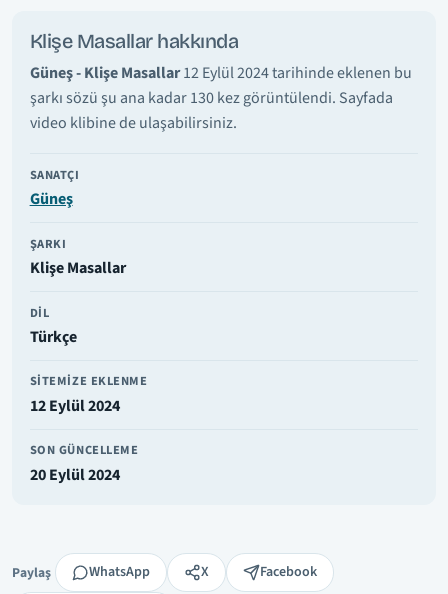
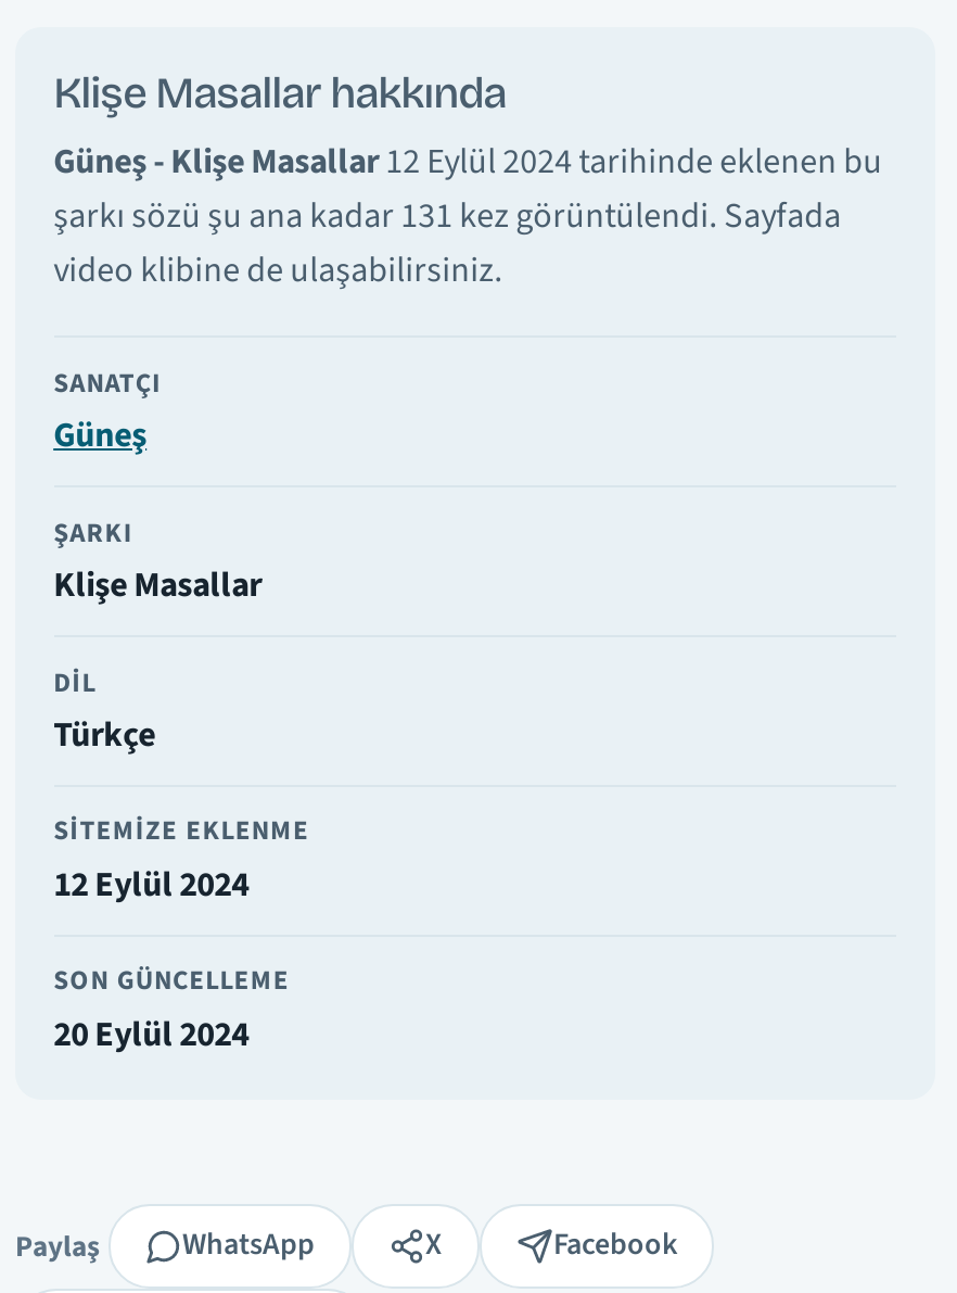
[30,87,393,109] şarkı sözü şu ana kadar 130 kez görüntülendi. Sayfada -> [53,192,841,239] şarkı sözü şu ana kadar 131 kez görüntülendi. Sayfada

